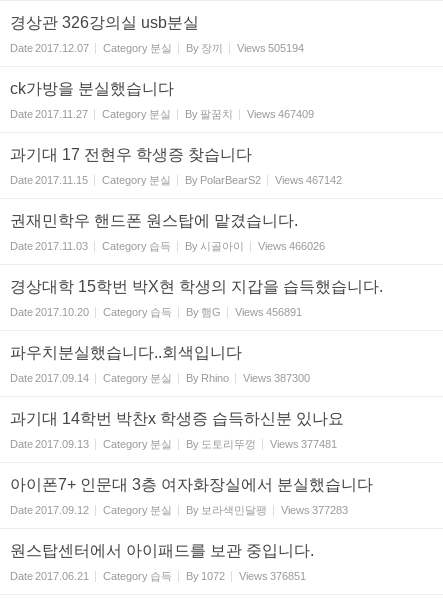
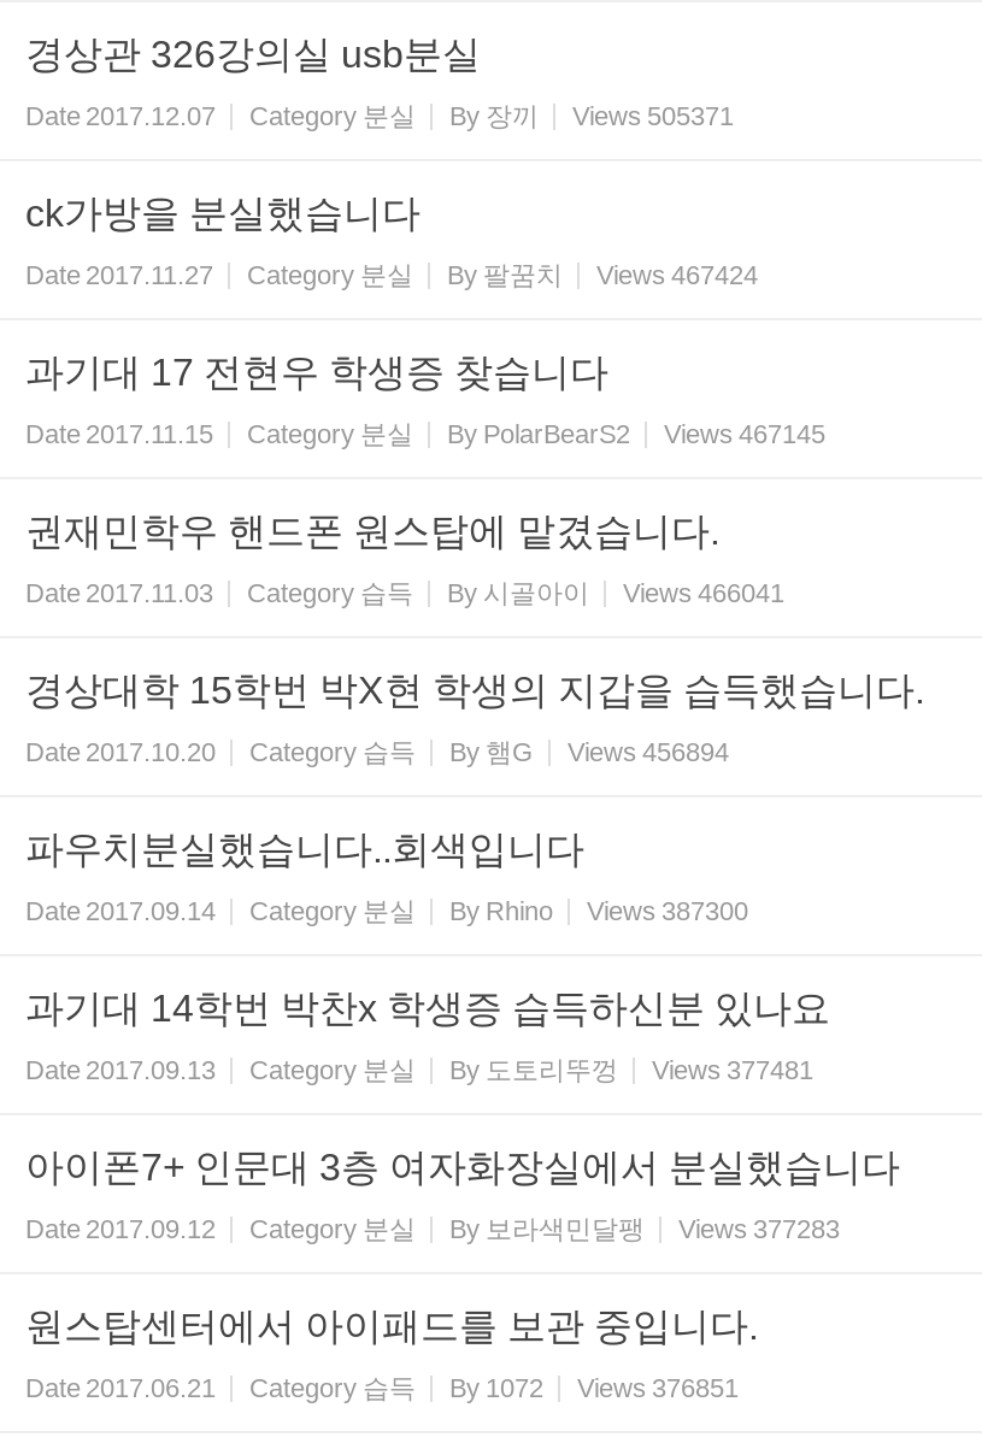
[10,42,304,54] Date 2017.12.07 Category 분실 By 장끼 Views 505194 -> [25,101,734,130] Date 2017.12.07 Category 분실 By 장끼 Views 505371
[10,108,314,120] Date 2017.11.27 Category 분실 By 팔꿈치 Views 467409 -> [25,260,758,289] Date 2017.11.27 Category 분실 By 팔꿈치 Views 467424
[10,174,342,186] Date 2017.11.15 Category 분실 By PolarBearS2 Views 467142 -> [25,419,825,448] Date 2017.11.15 Category 분실 By PolarBearS2 Views 467145
[10,240,325,252] Date 2017.11.03 Category 습득 By 시골아이 Views 466026 -> [25,578,784,607] Date 2017.11.03 Category 습득 By 시골아이 Views 466041
[10,306,302,318] Date 2017.10.20 Category 습득 By 햄G Views 456891 -> [25,737,729,766] Date 2017.10.20 Category 습득 By 햄G Views 456894

